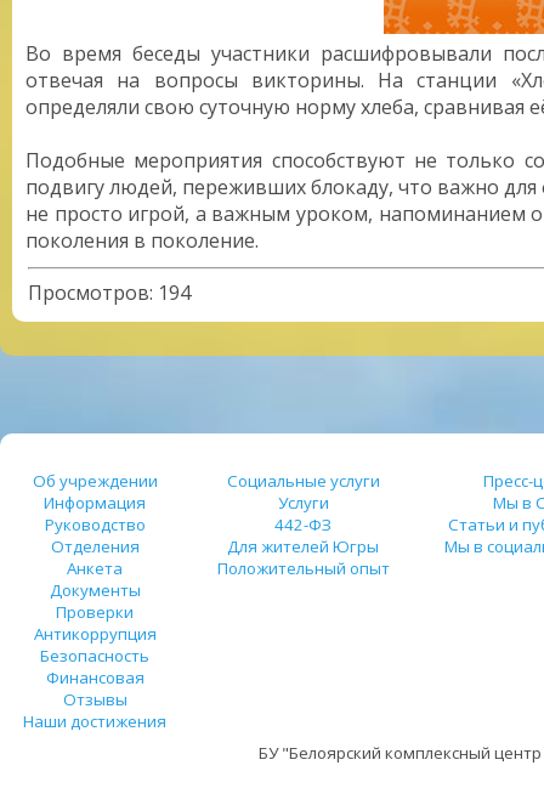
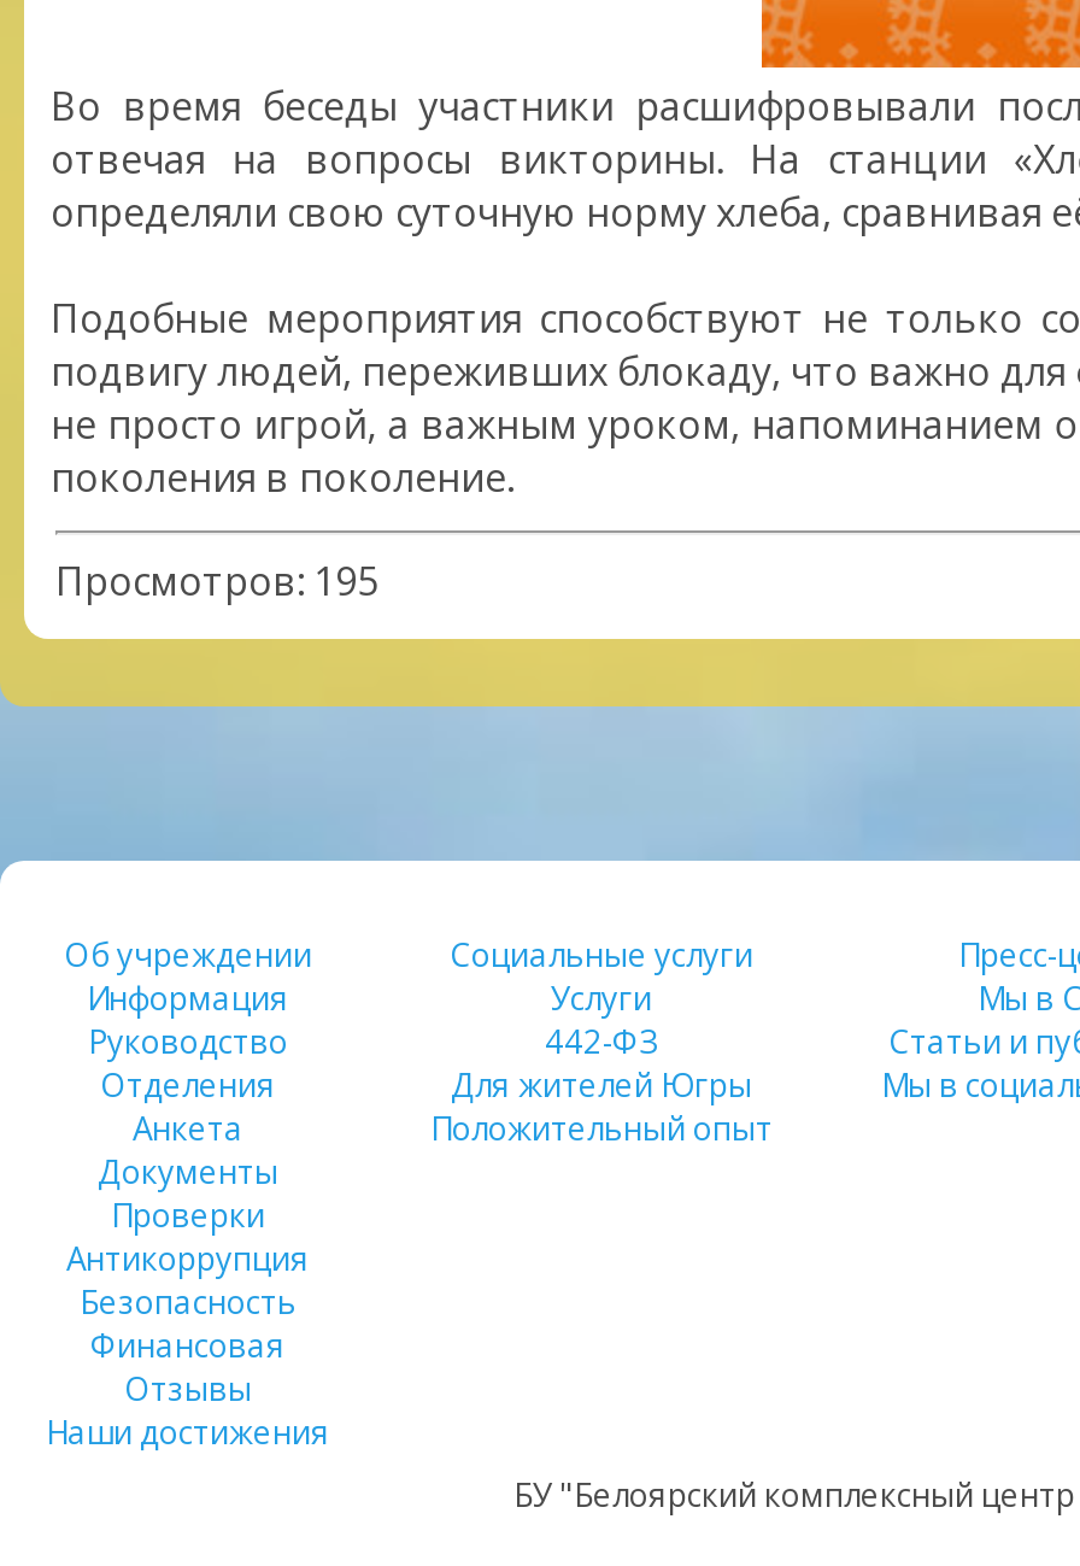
[28,279,191,306] Просмотров: 194 -> [55,555,378,608] Просмотров: 195

